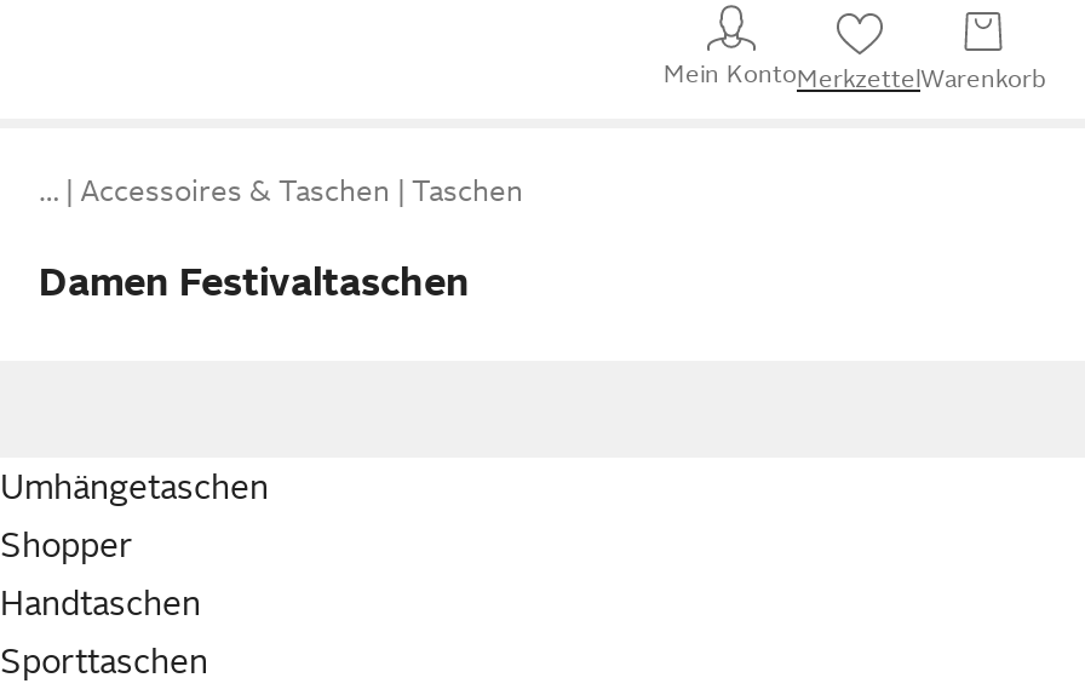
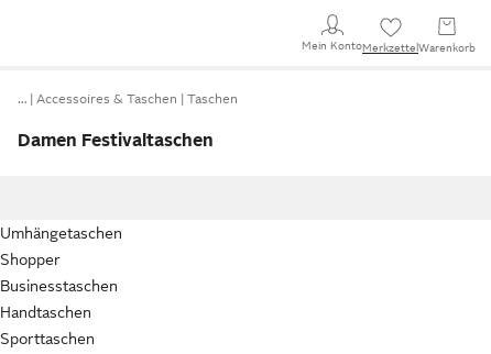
none -> [0,277,118,295] Businesstaschen

